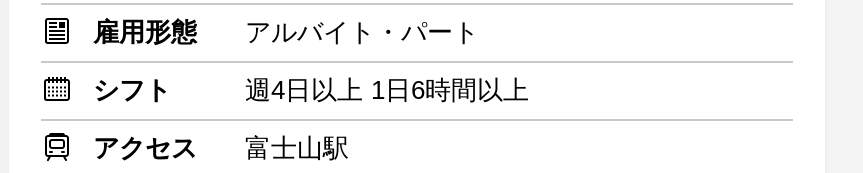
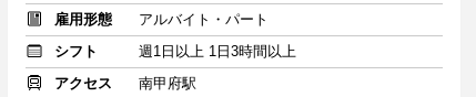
[245,75,529,105] 週4日以上 1日6時間以上 -> [139,43,296,60] 週1日以上 1日3時間以上
[245,133,349,163] 富士山駅 -> [139,75,196,91] 南甲府駅

